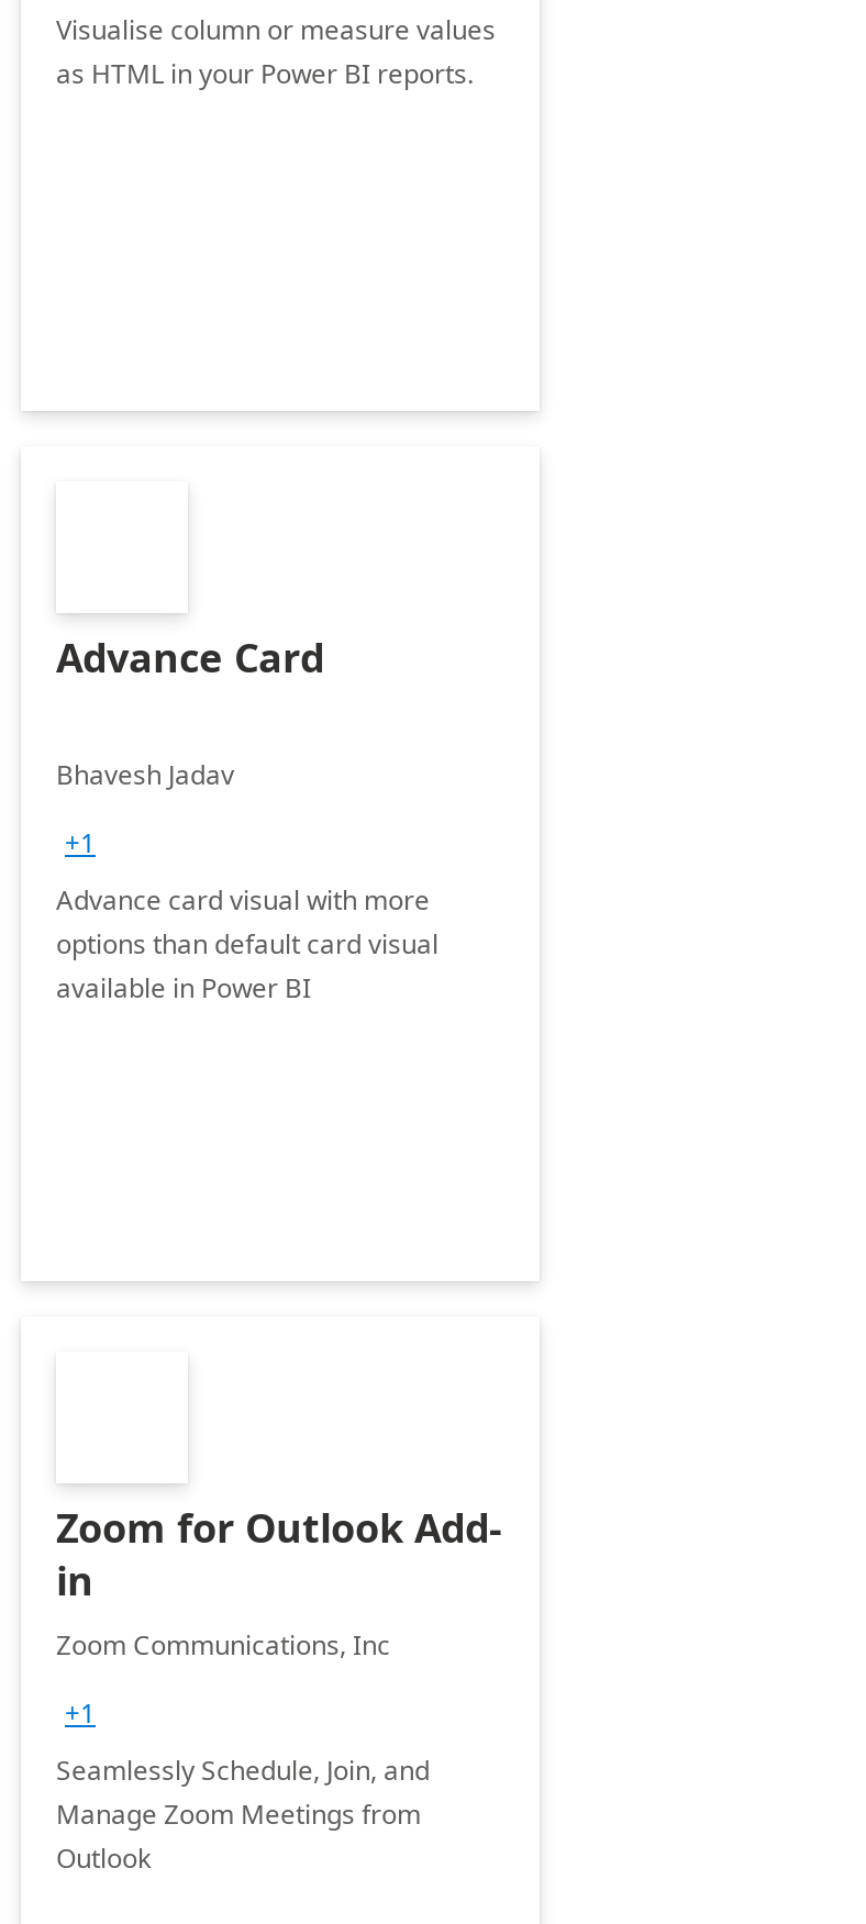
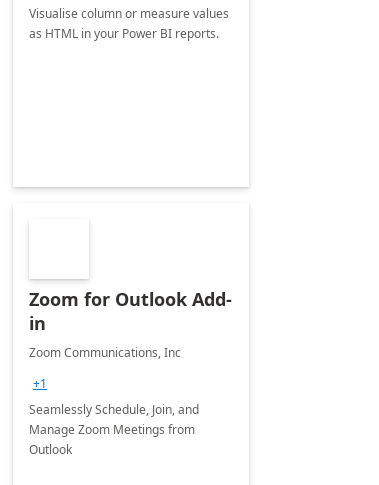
[56,631,438,1007] Advance Card | Bhavesh Jadav | +1 | Advance card visual with more | options than default card visual | available in Power BI -> none

